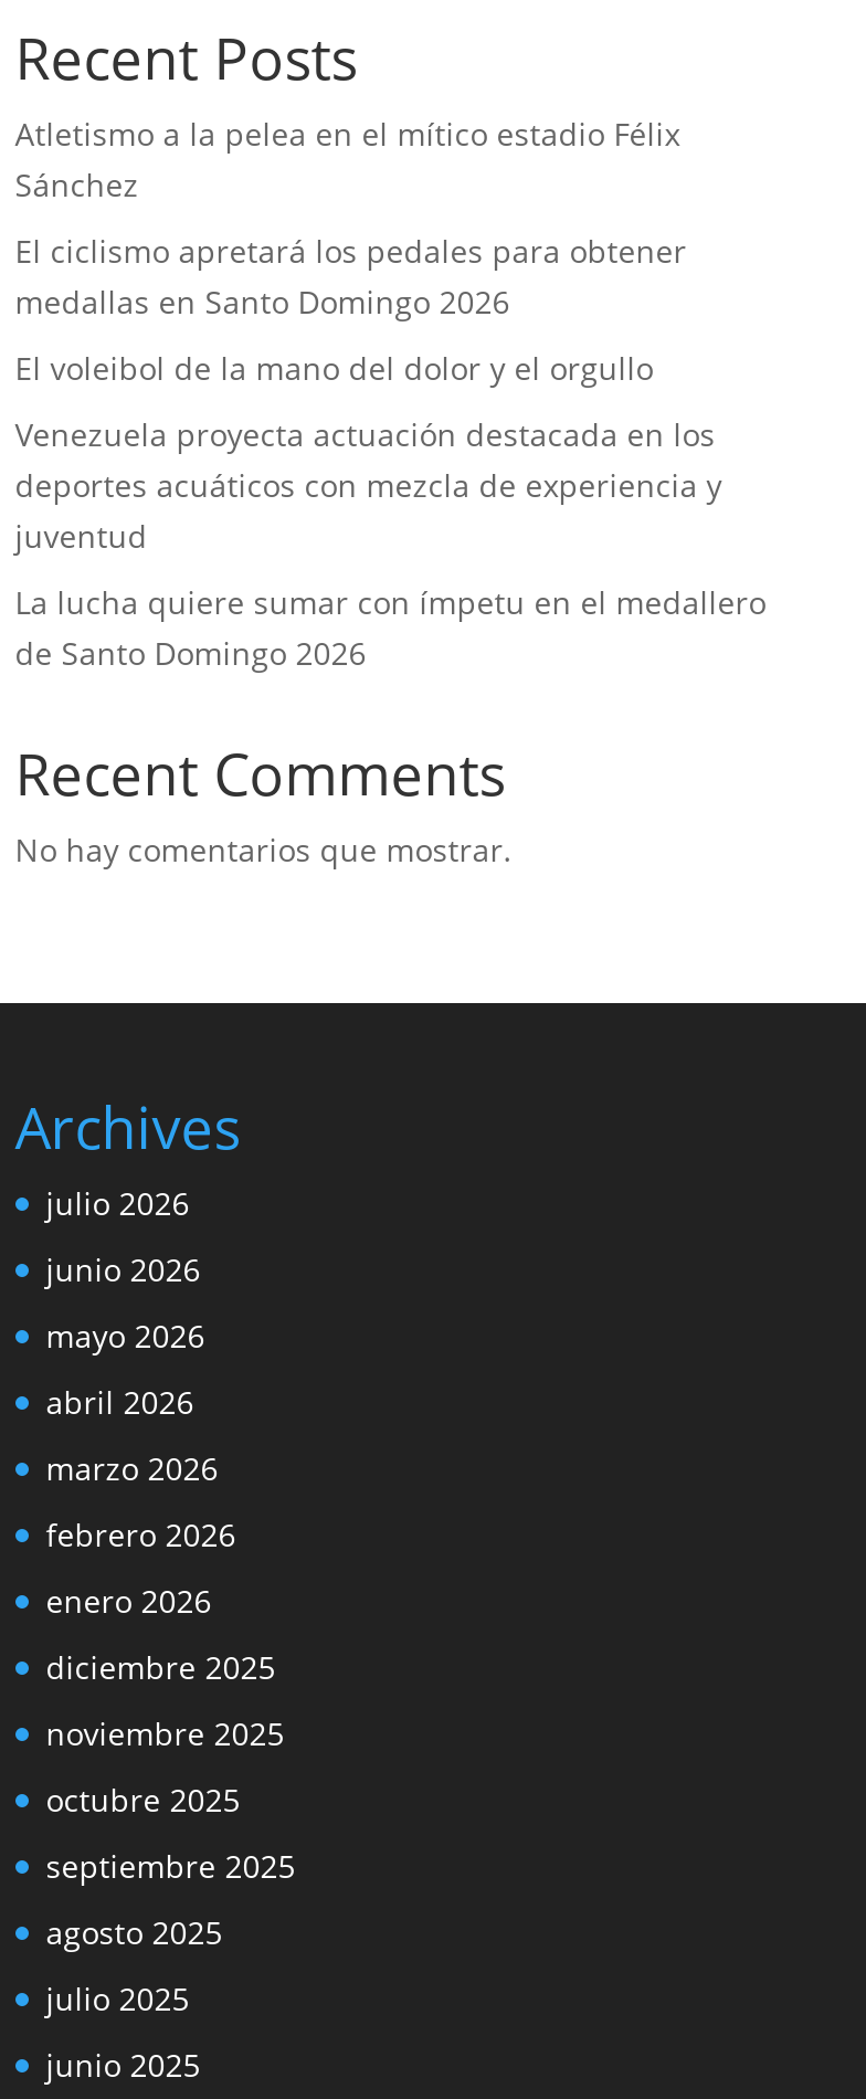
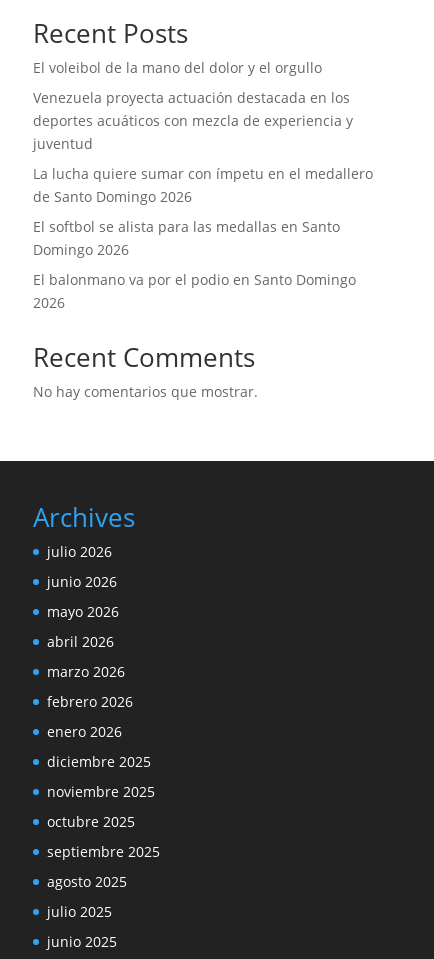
[15,112,687,322] Atletismo a la pelea en el mítico estadio Félix | Sánchez | El ciclismo apretará los pedales para obtener | medallas en Santo Domingo 2026 -> none
moved [15,347,766,674] -> [33,58,373,206]: El voleibol de la mano del dolor y el orgullo | Venezuela proyecta actuación destacada en los | deportes acuáticos con mezcla de experiencia y | juventud | La lucha quiere sumar con ímpetu en el medallero | de Santo Domingo 2026
none -> [33,217,356,312] El softbol se alista para las medallas en Santo | Domingo 2026 | El balonmano va por el podio en Santo Domingo | 2026

